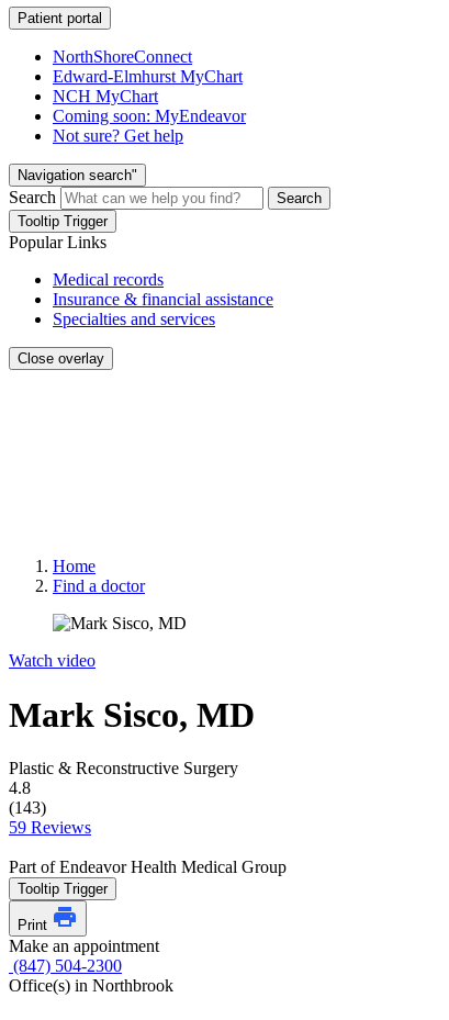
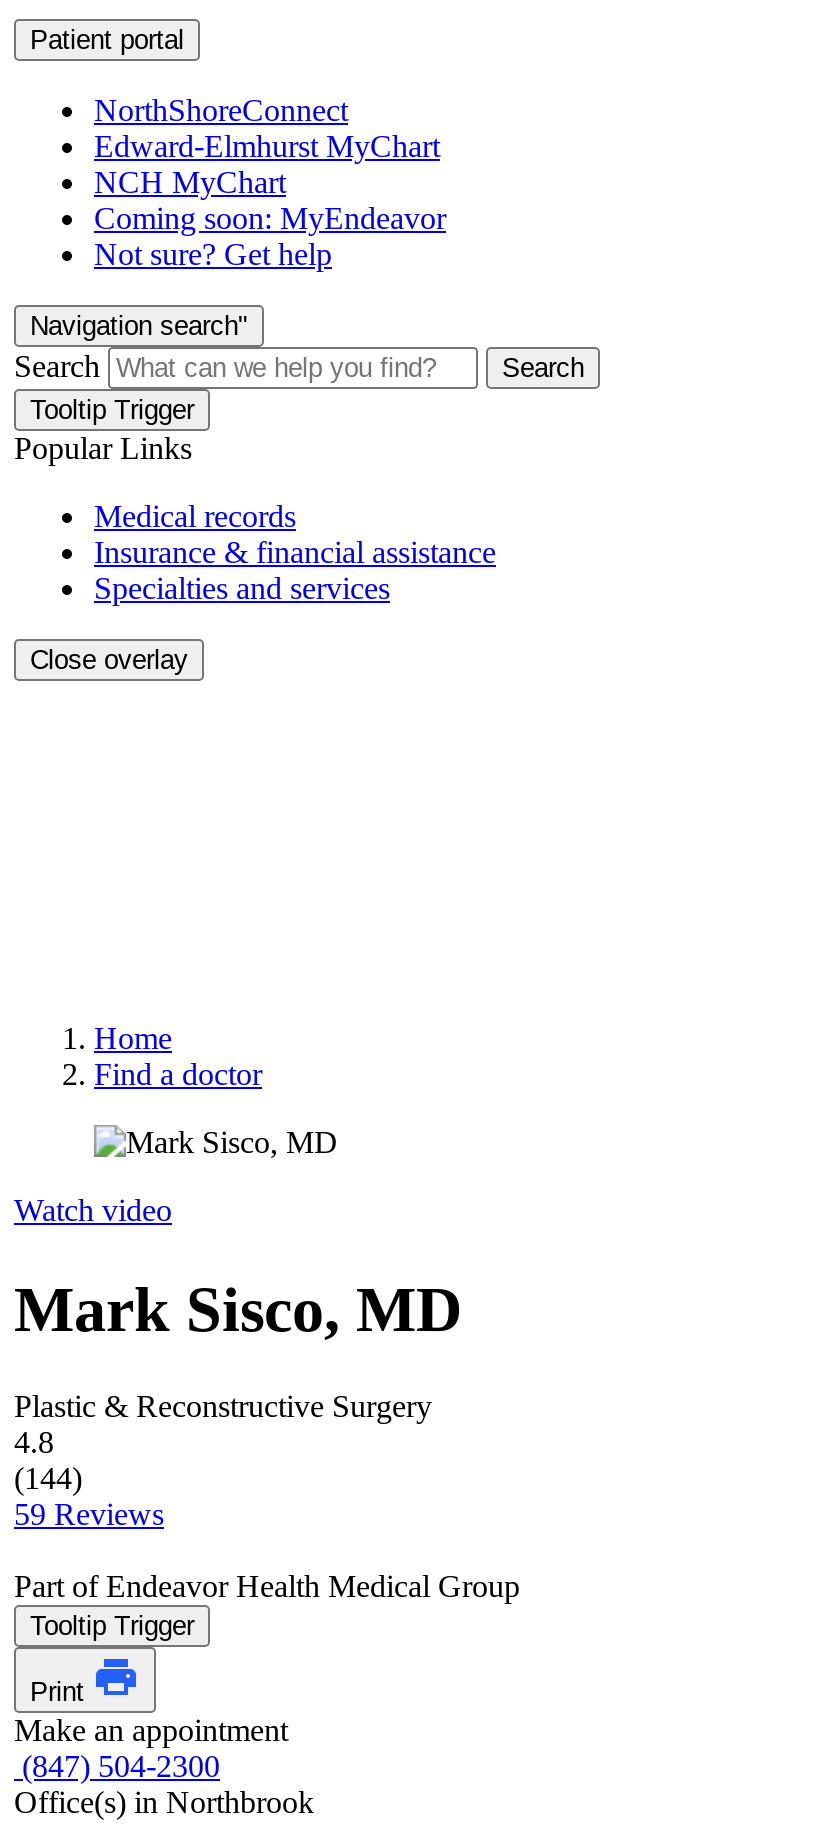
[9,798,46,817] (143) -> [14,1461,82,1495] (144)

